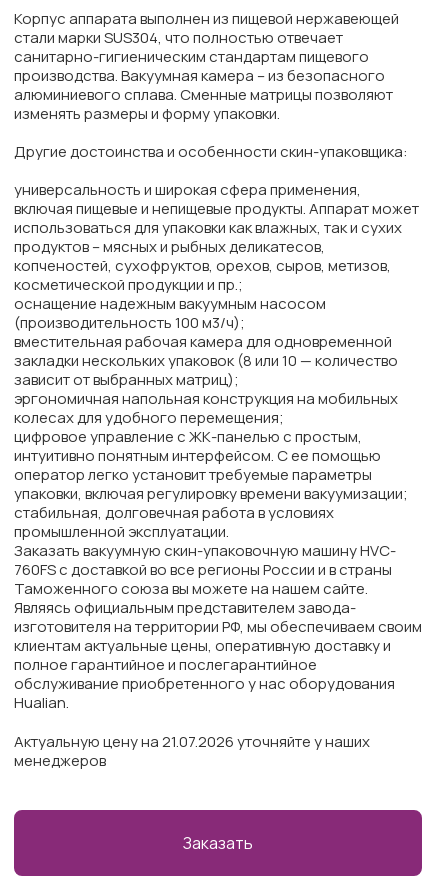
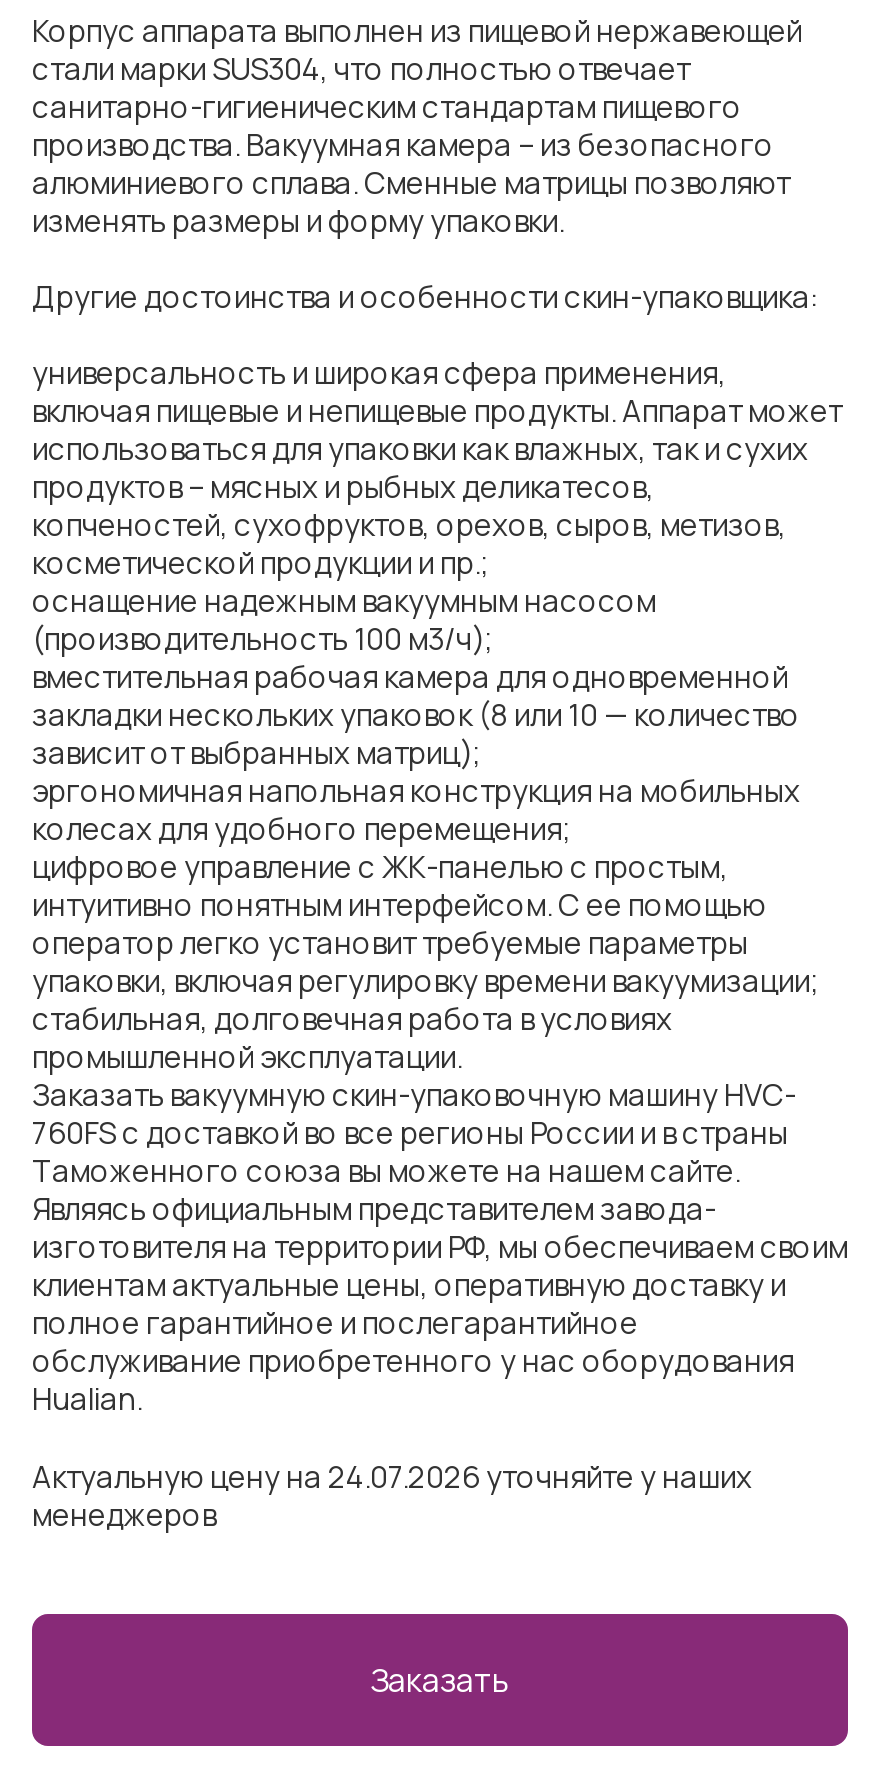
[14,731,370,752] Актуальную цену на 21.07.2026 уточняйте у наших -> [32,1455,752,1497] Актуальную цену на 24.07.2026 уточняйте у наших

